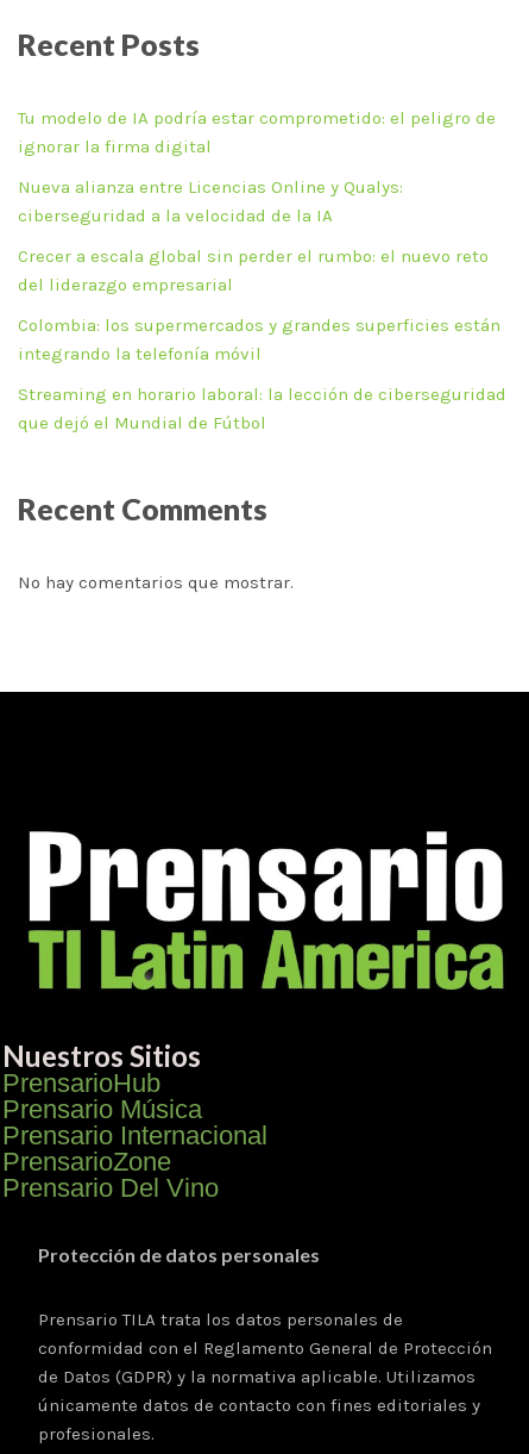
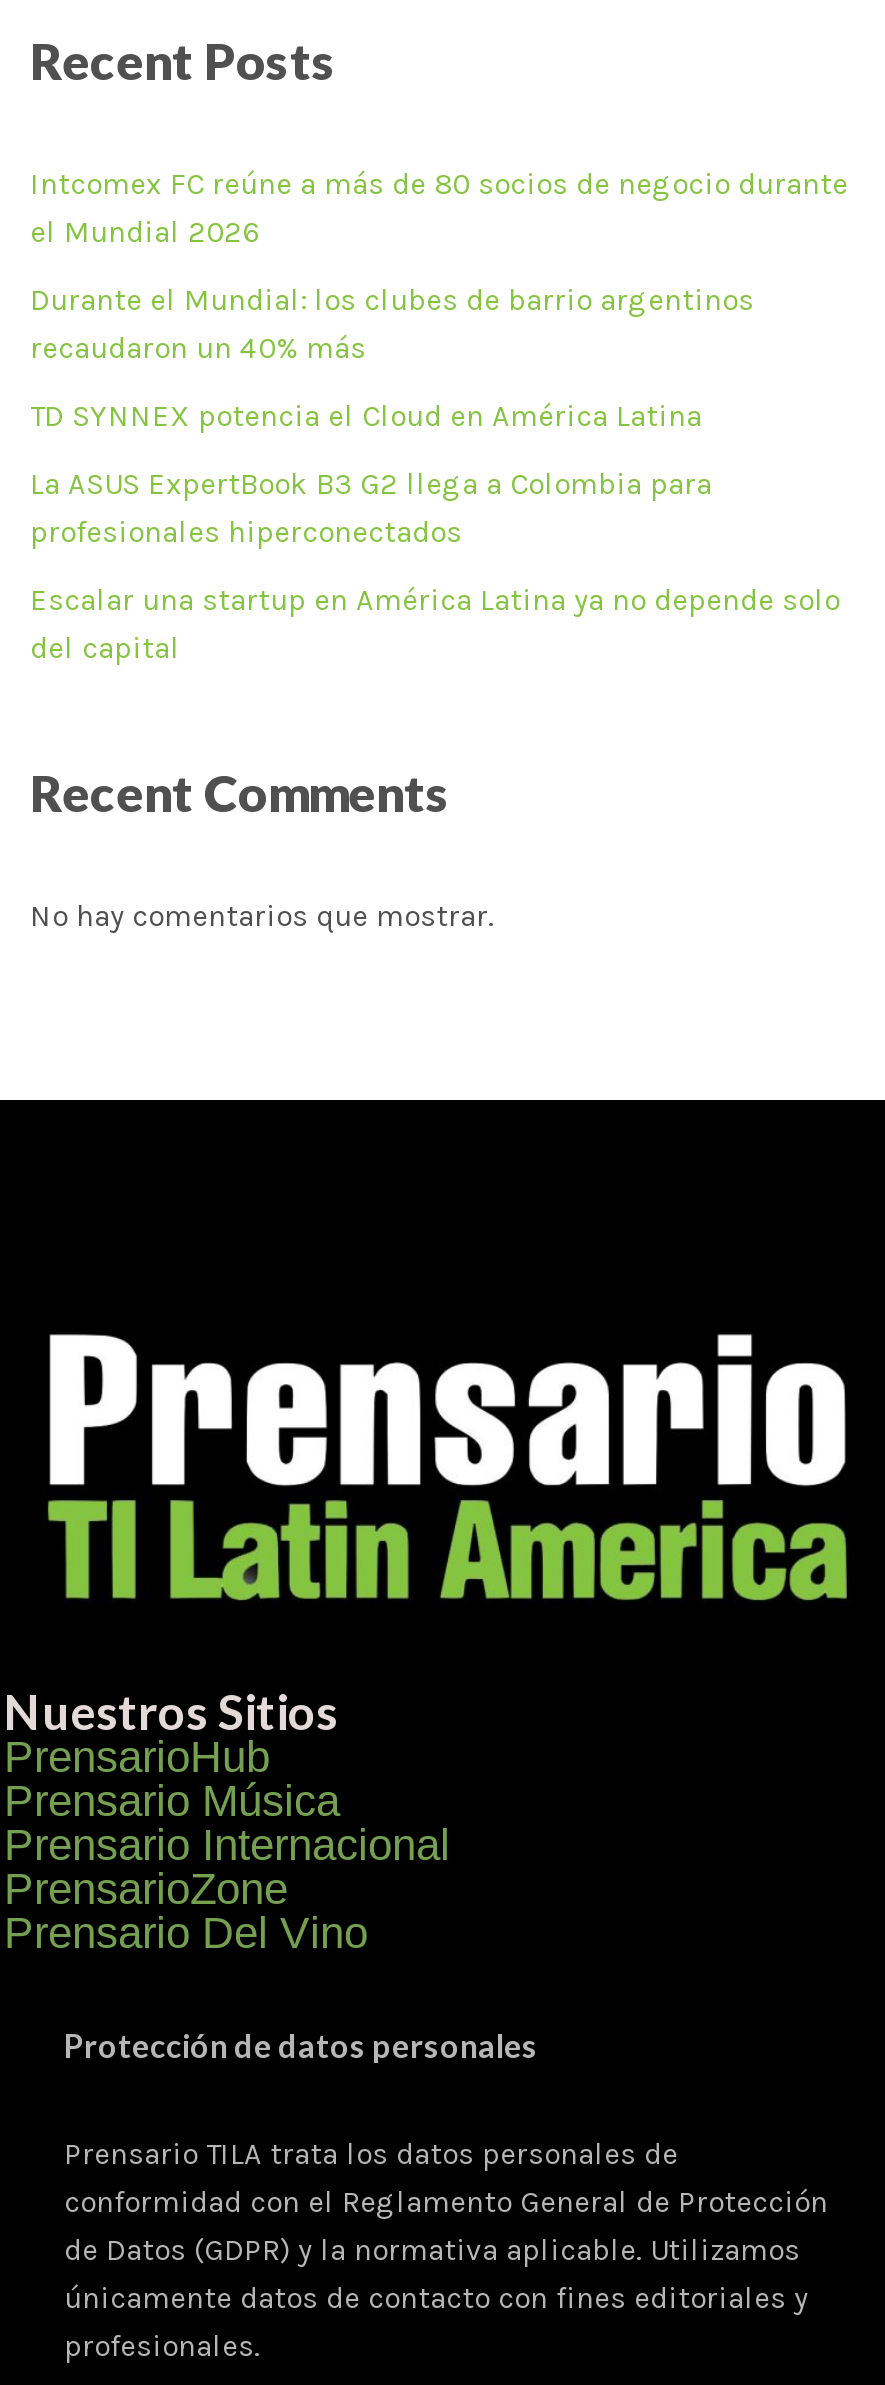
[18,108,496,158] Tu modelo de IA podría estar comprometido: el peligro de | ignorar la firma digital -> [30,167,848,251] Intcomex FC reúne a más de 80 socios de negocio durante | el Mundial 2026
[18,177,403,227] Nueva alianza entre Licencias Online y Qualys: | ciberseguridad a la velocidad de la IA -> [30,283,754,367] Durante el Mundial: los clubes de barrio argentinos | recaudaron un 40% más
[18,246,489,296] Crecer a escala global sin perder el rumbo: el nuevo reto | del liderazgo empresarial -> [30,399,702,435] TD SYNNEX potencia el Cloud en América Latina
[18,315,500,365] Colombia: los supermercados y grandes superficies están | integrando la telefonía móvil -> [30,467,712,551] La ASUS ExpertBook B3 G2 llega a Colombia para | profesionales hiperconectados
[18,384,506,434] Streaming en horario laboral: la lección de ciberseguridad | que dejó el Mundial de Fútbol -> [30,583,840,667] Escalar una startup en América Latina ya no depende solo | del capital

